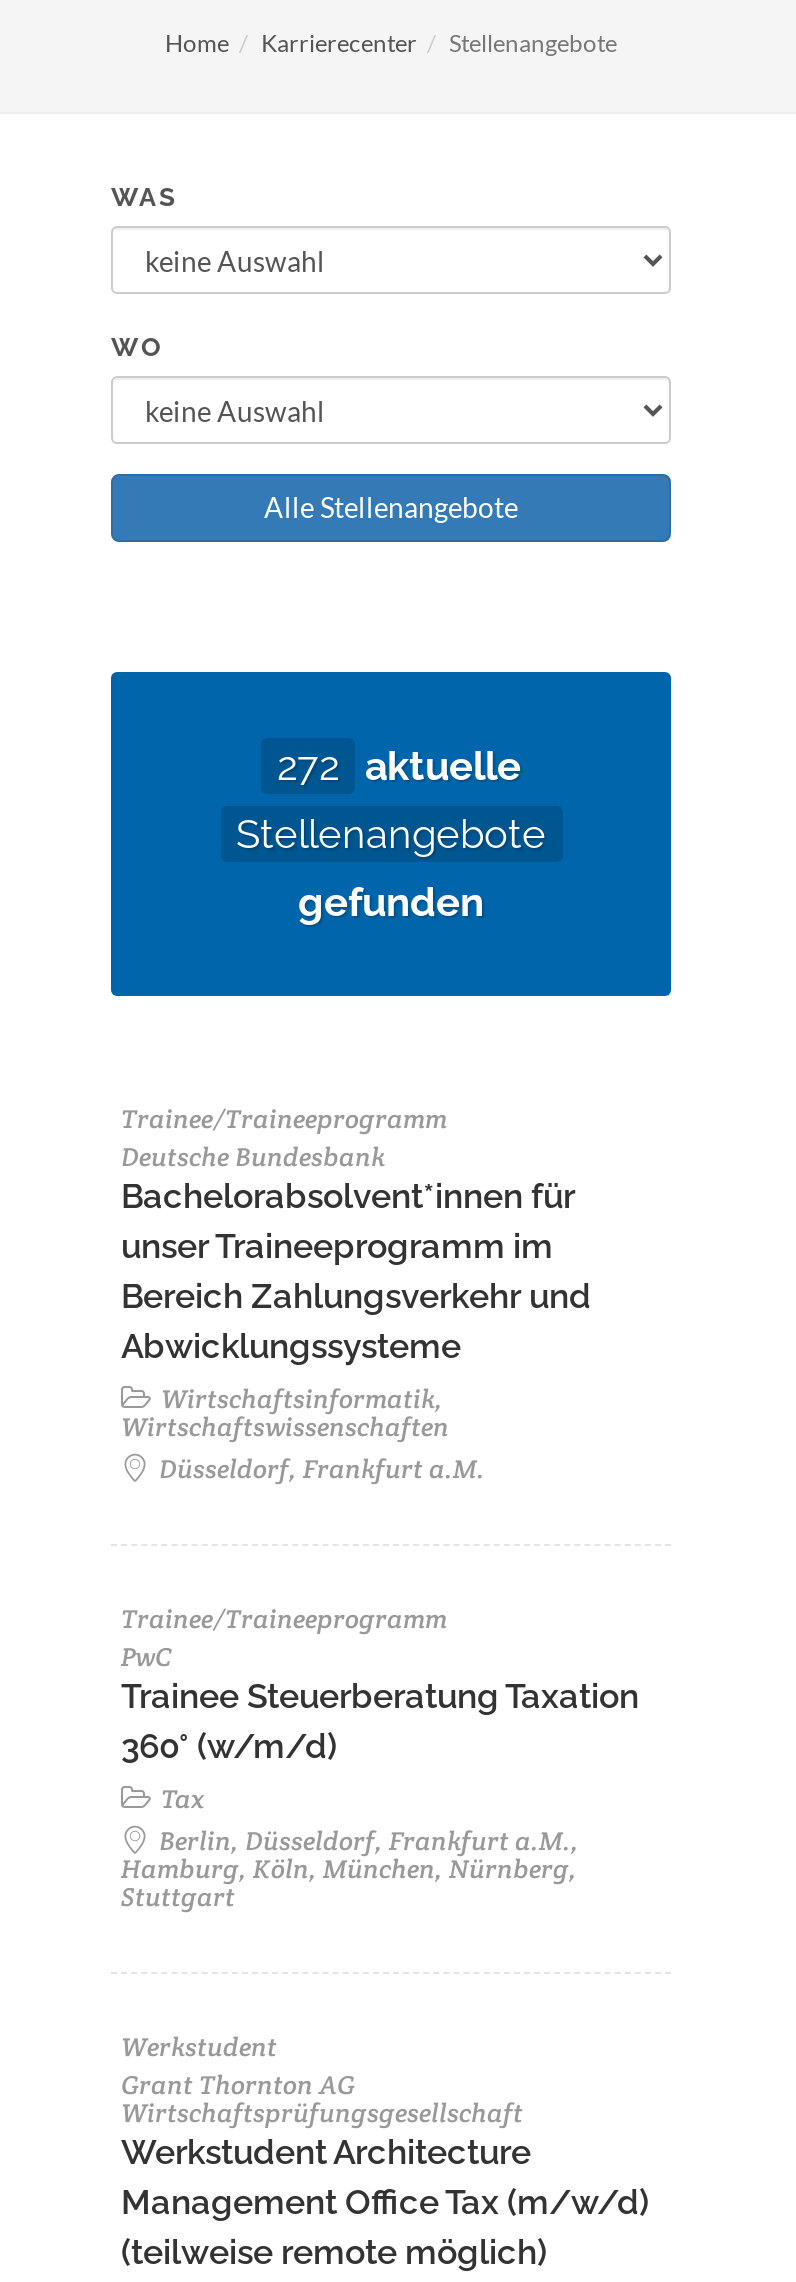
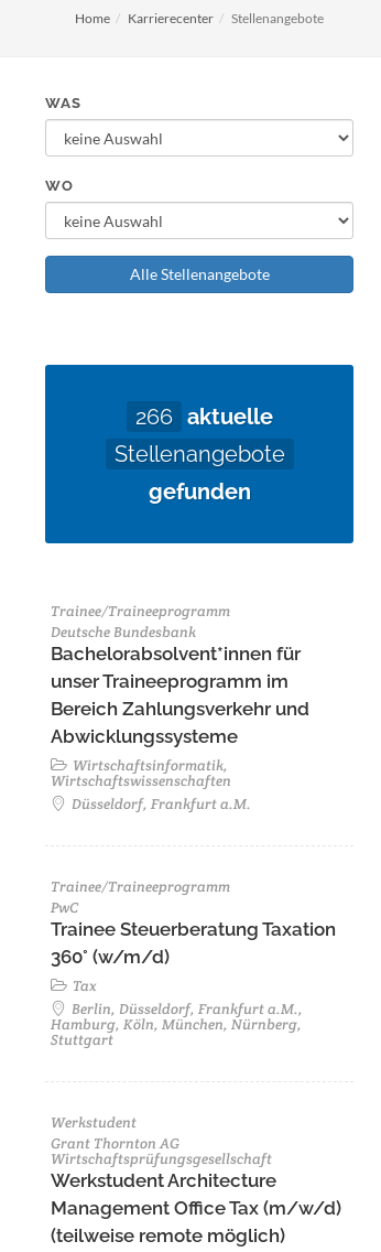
[277,742,521,790] 272 aktuelle -> [135,403,273,430] 266 aktuelle

